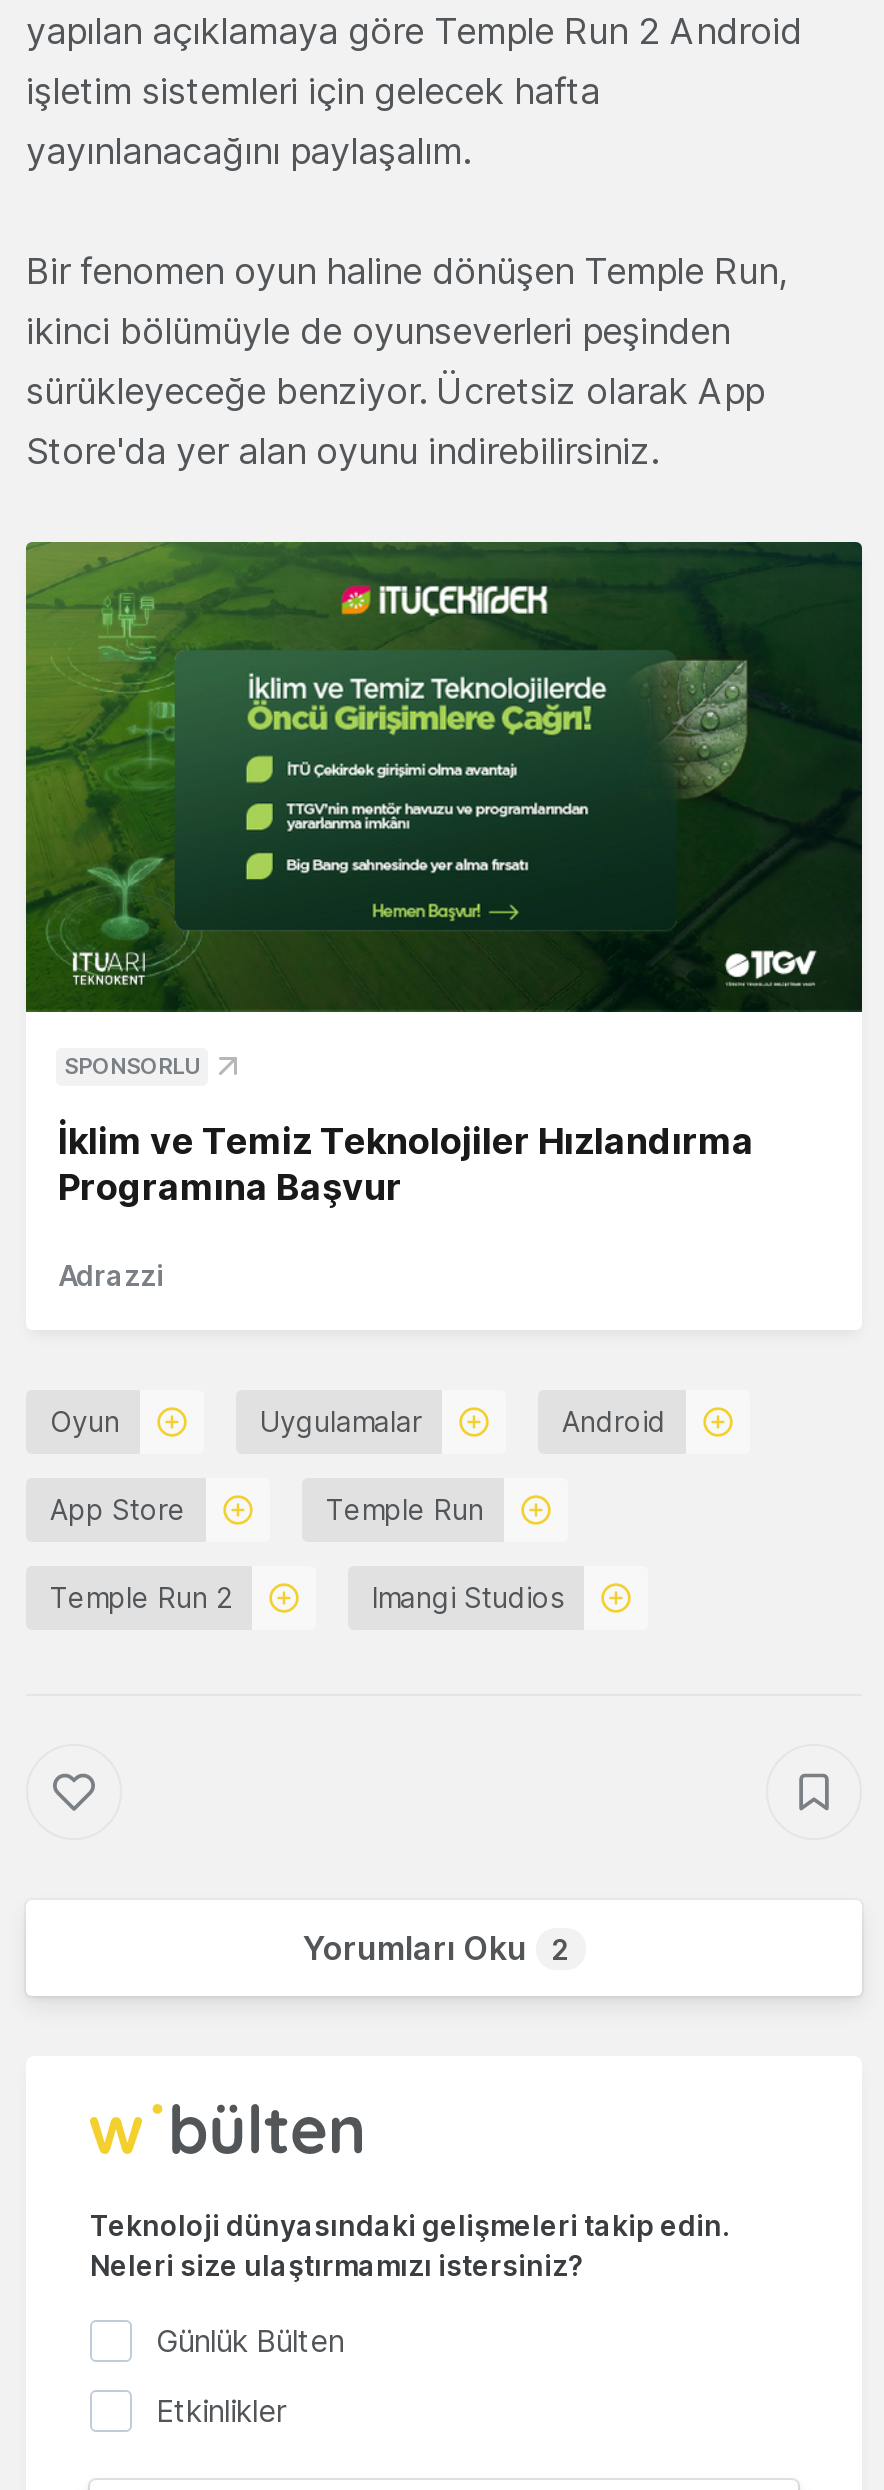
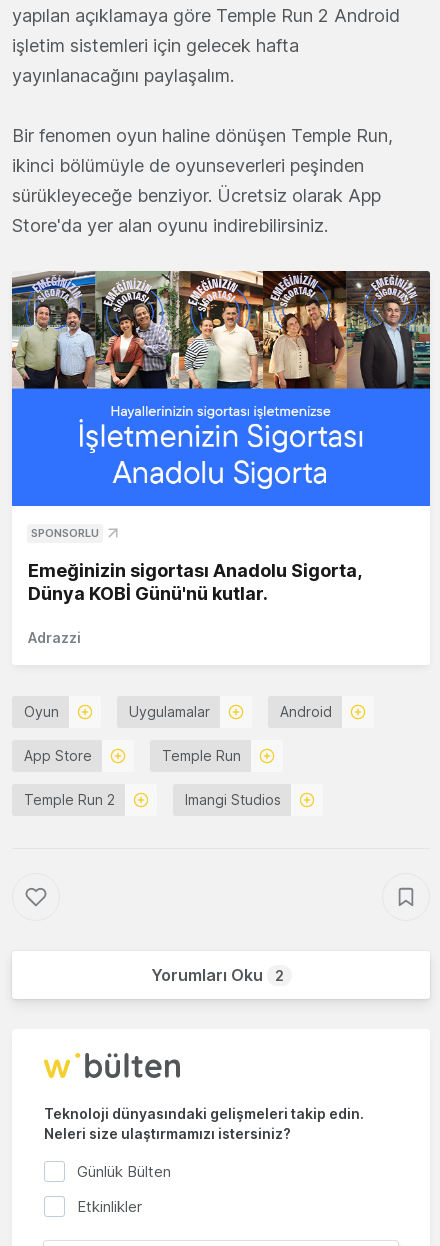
[24,540,864,1014] [image] -> [11,270,431,507] [image]
[58,1120,754,1208] İklim ve Temiz Teknolojiler Hızlandırma | Programına Başvur -> [28,560,361,604] Emeğinizin sigortası Anadolu Sigorta, | Dünya KOBİ Günü'nü kutlar.

